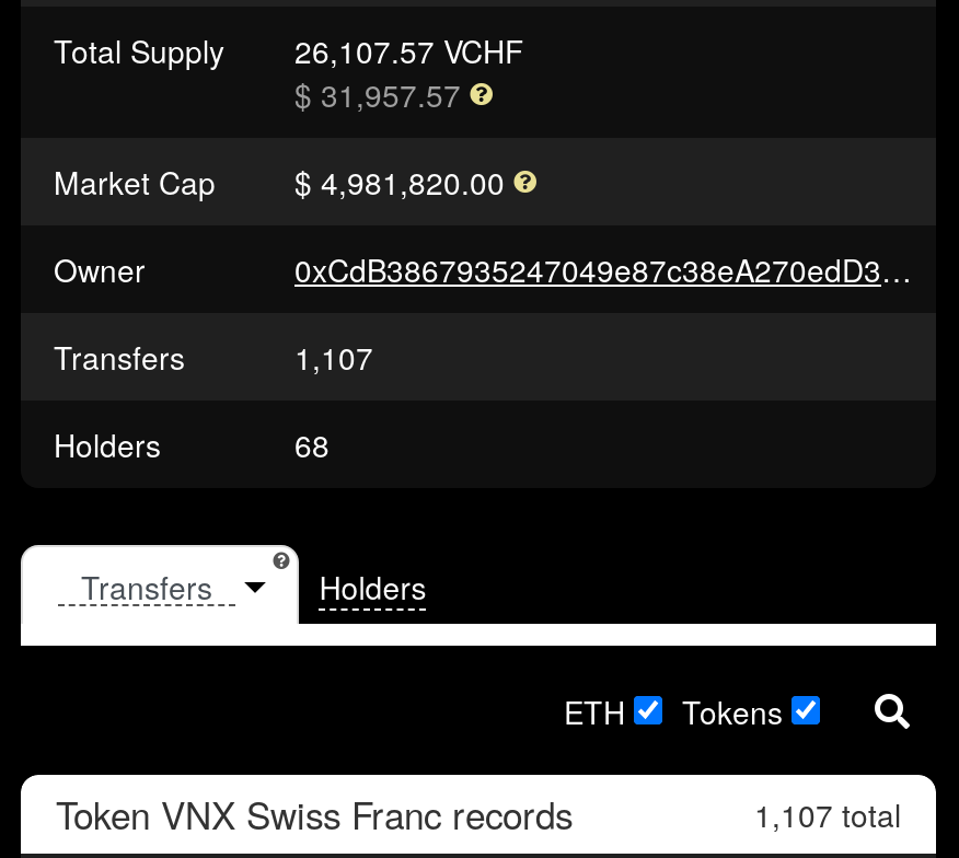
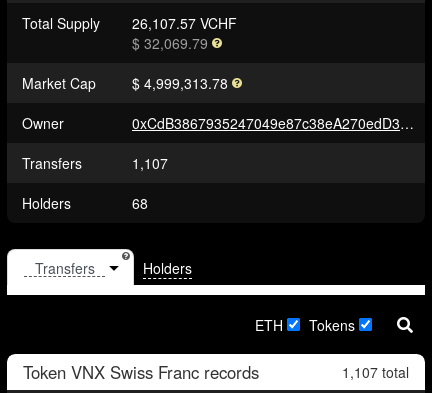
[294,72,461,116] $ 31,957.57 -> [132,33,208,53] $ 32,069.79
[54,160,505,204] Market Cap $ 4,981,820.00 -> [22,73,228,93] Market Cap $ 4,999,313.78

